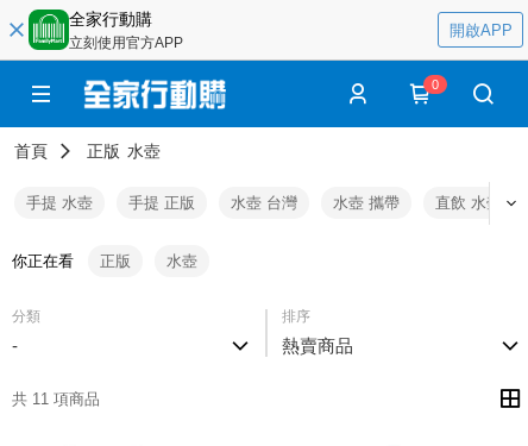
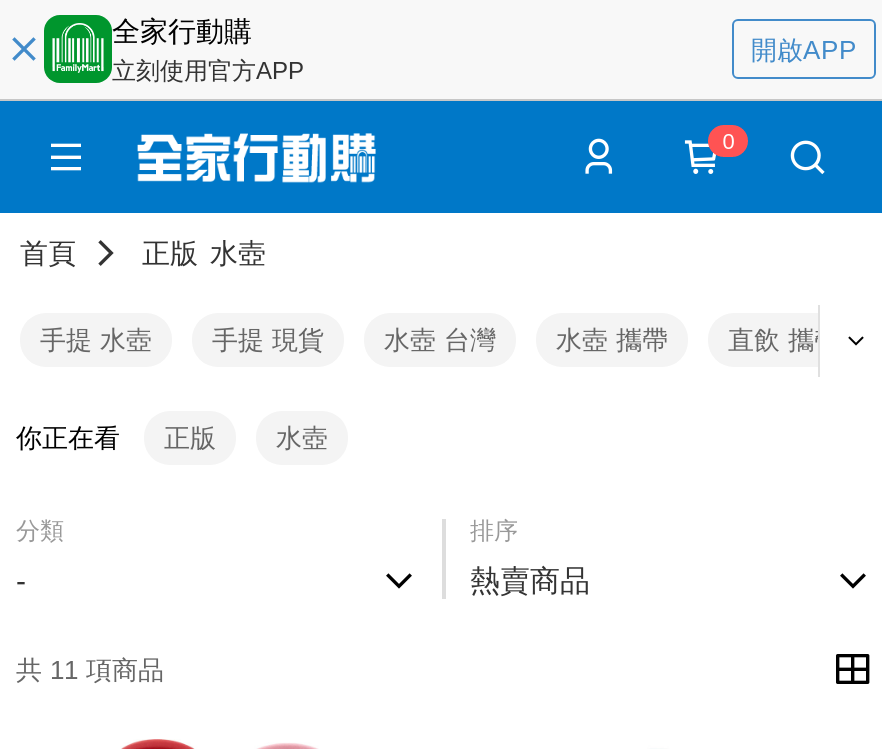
[128,194,195,212] 手提 正版 -> [212,325,324,355] 手提 現貨
[435,194,502,212] 直飲 水壺 -> [728,325,840,355] 直飲 攜帶

